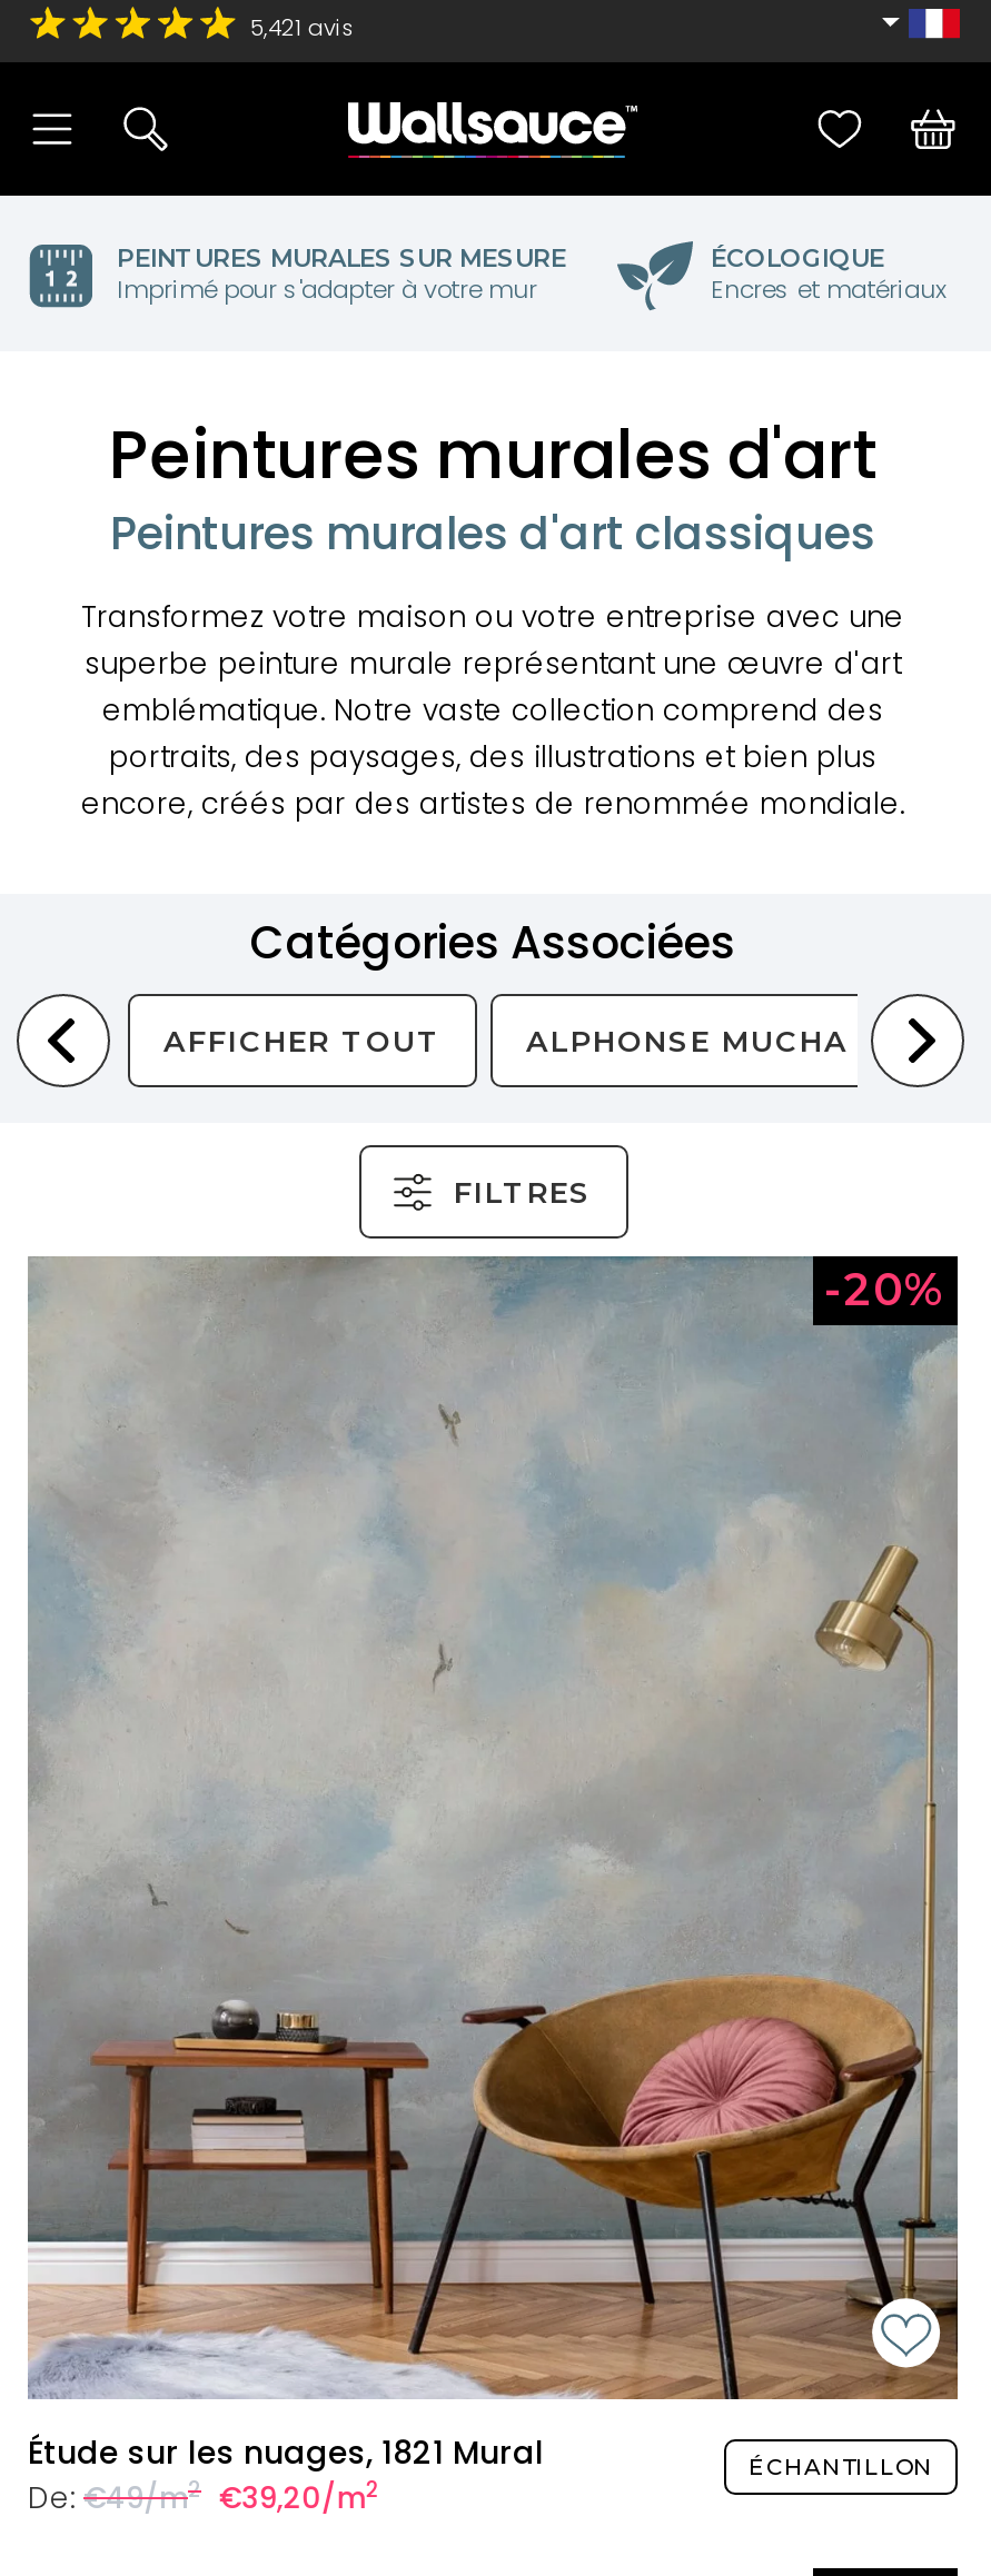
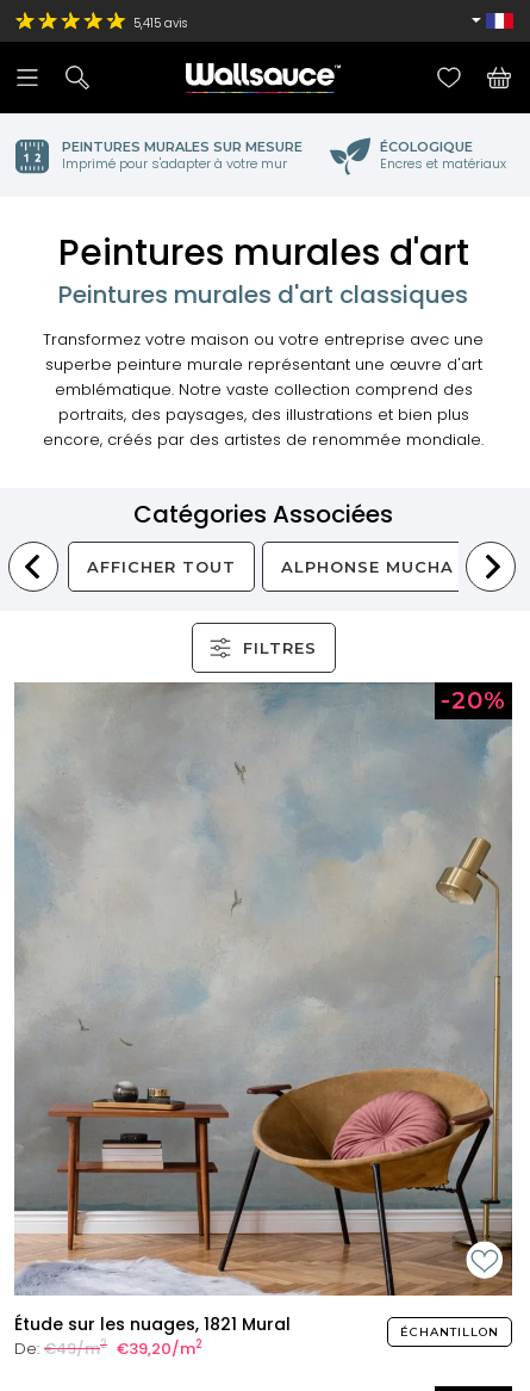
[250,11,350,44] 5,421 avis -> [133,14,187,32] 5,415 avis

